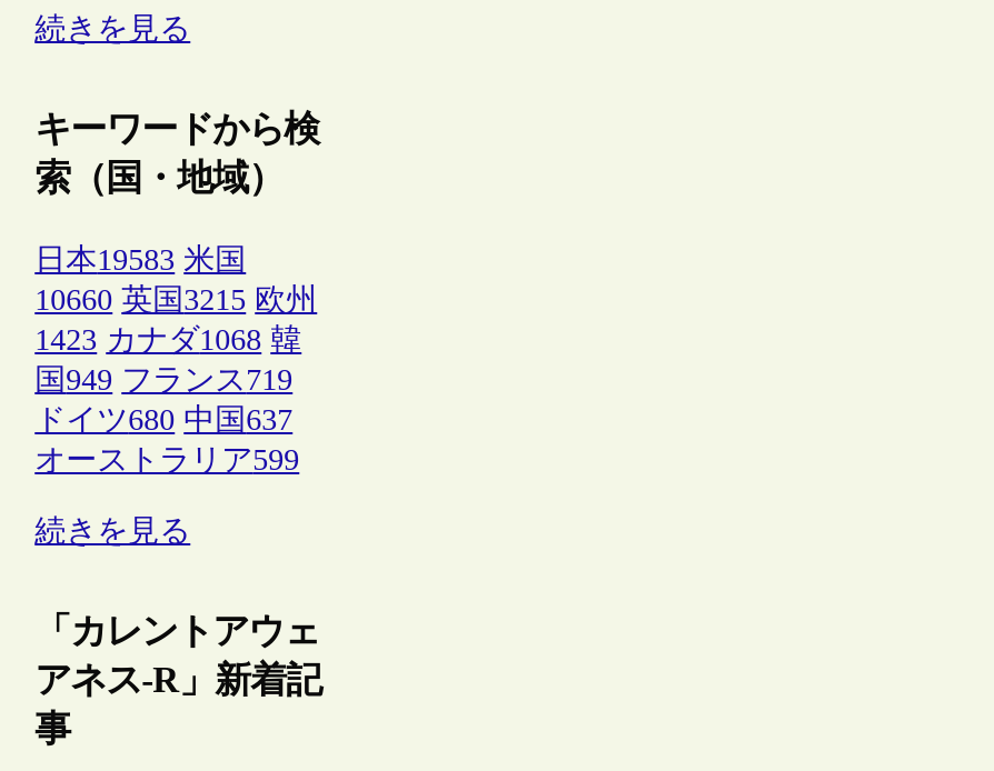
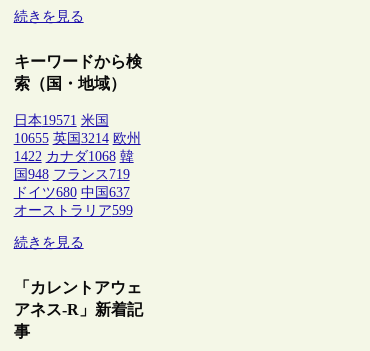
[35,243,246,276] 日本19583 米国 -> [14,113,109,128] 日本19571 米国
[35,283,317,316] 10660 英国3215 欧州 -> [14,131,141,146] 10655 英国3214 欧州
[35,323,302,356] 1423 カナダ1068 韓 -> [14,149,134,164] 1422 カナダ1068 韓
[35,363,293,396] 国949 フランス719 -> [14,167,130,182] 国948 フランス719

